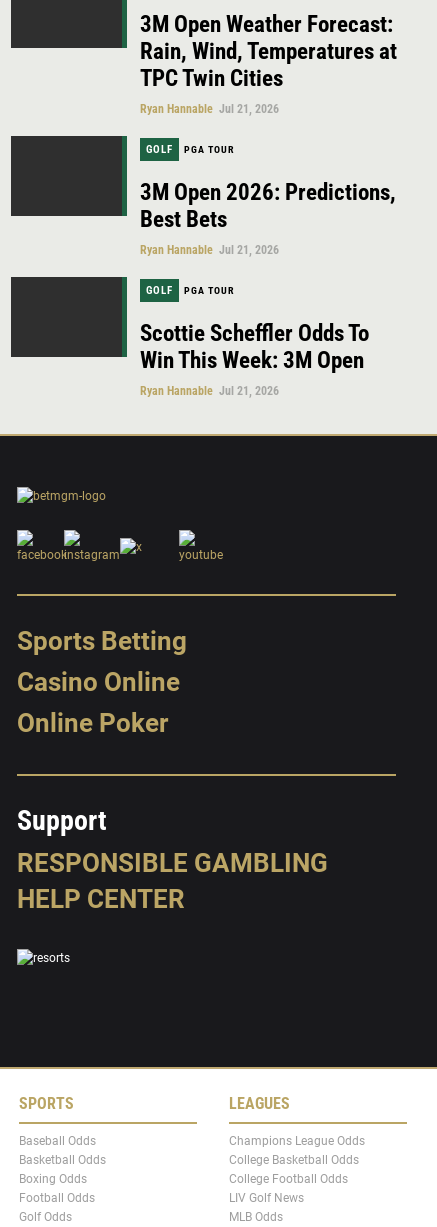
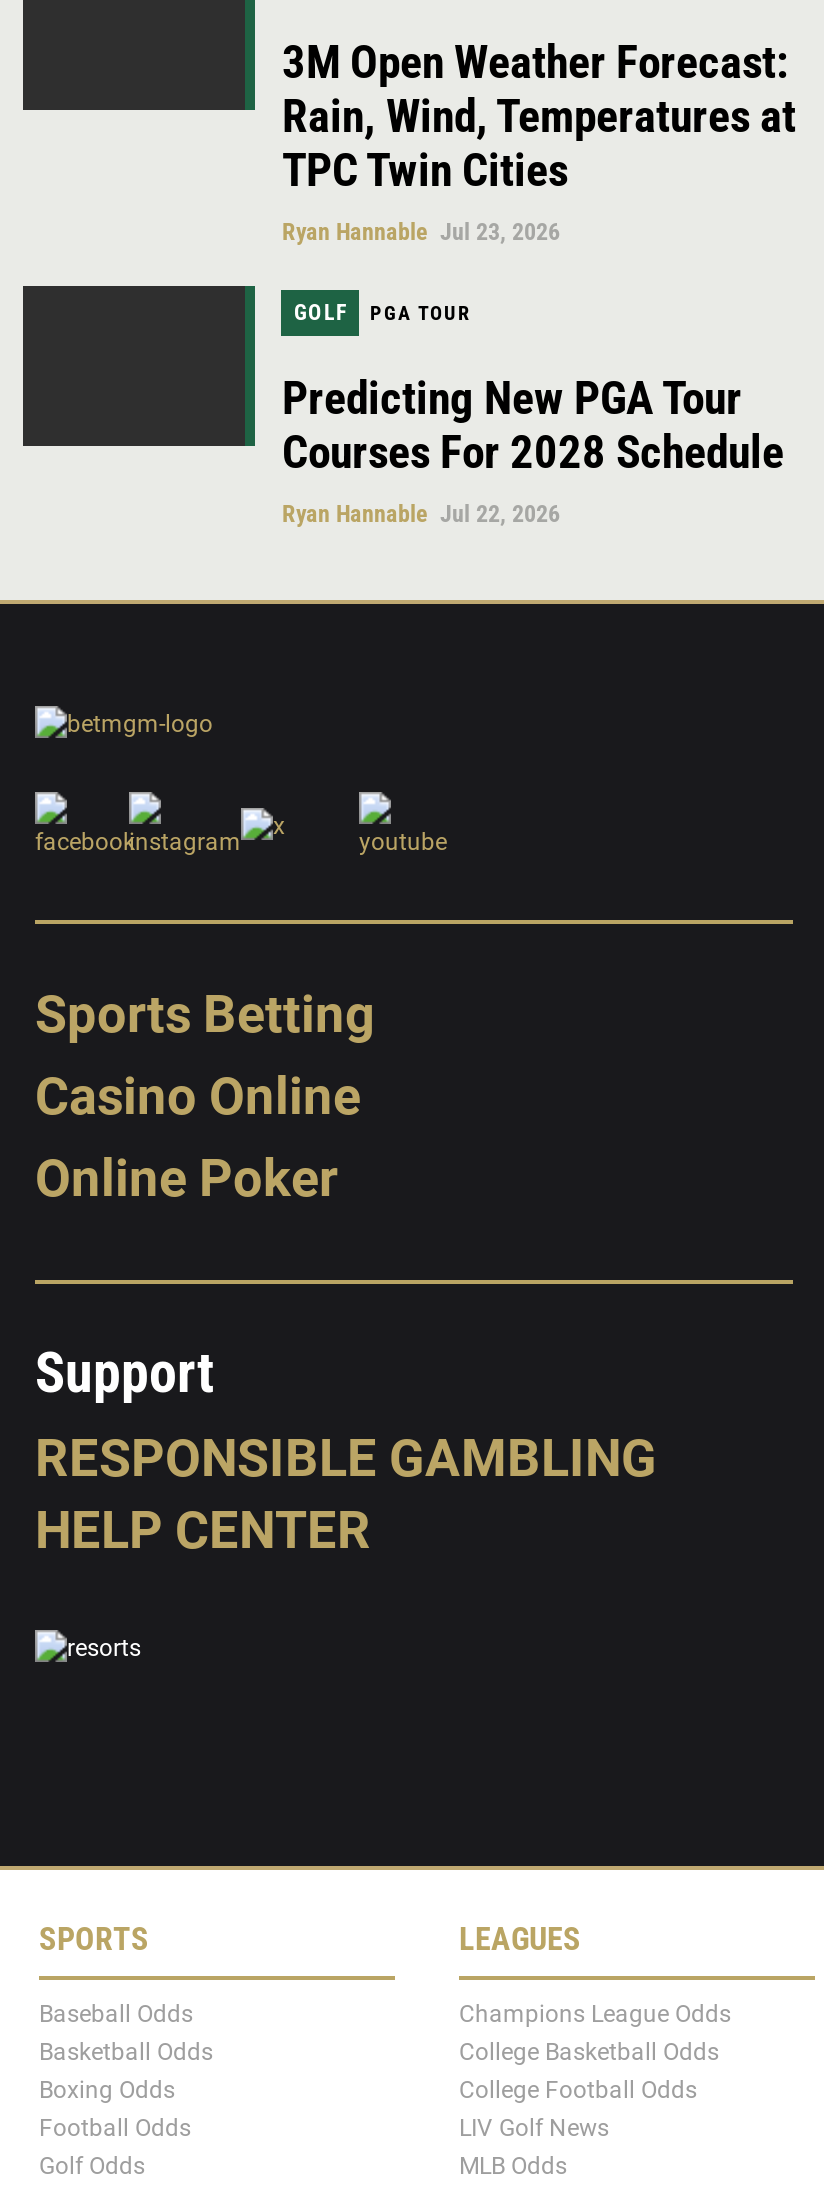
[140,102,279,116] Ryan Hannable Jul 21, 2026 -> [282,218,560,246] Ryan Hannable Jul 23, 2026
[140,179,396,398] 3M Open 2026: Predictions, | Best Bets | Ryan Hannable Jul 21, 2026 | GOLF | PGA TOUR | Scottie Scheffler Odds To | Win This Week: 3M Open | Ryan Hannable Jul 21, 2026 -> [282,372,784,528] Predicting New PGA Tour | Courses For 2028 Schedule | Ryan Hannable Jul 22, 2026

